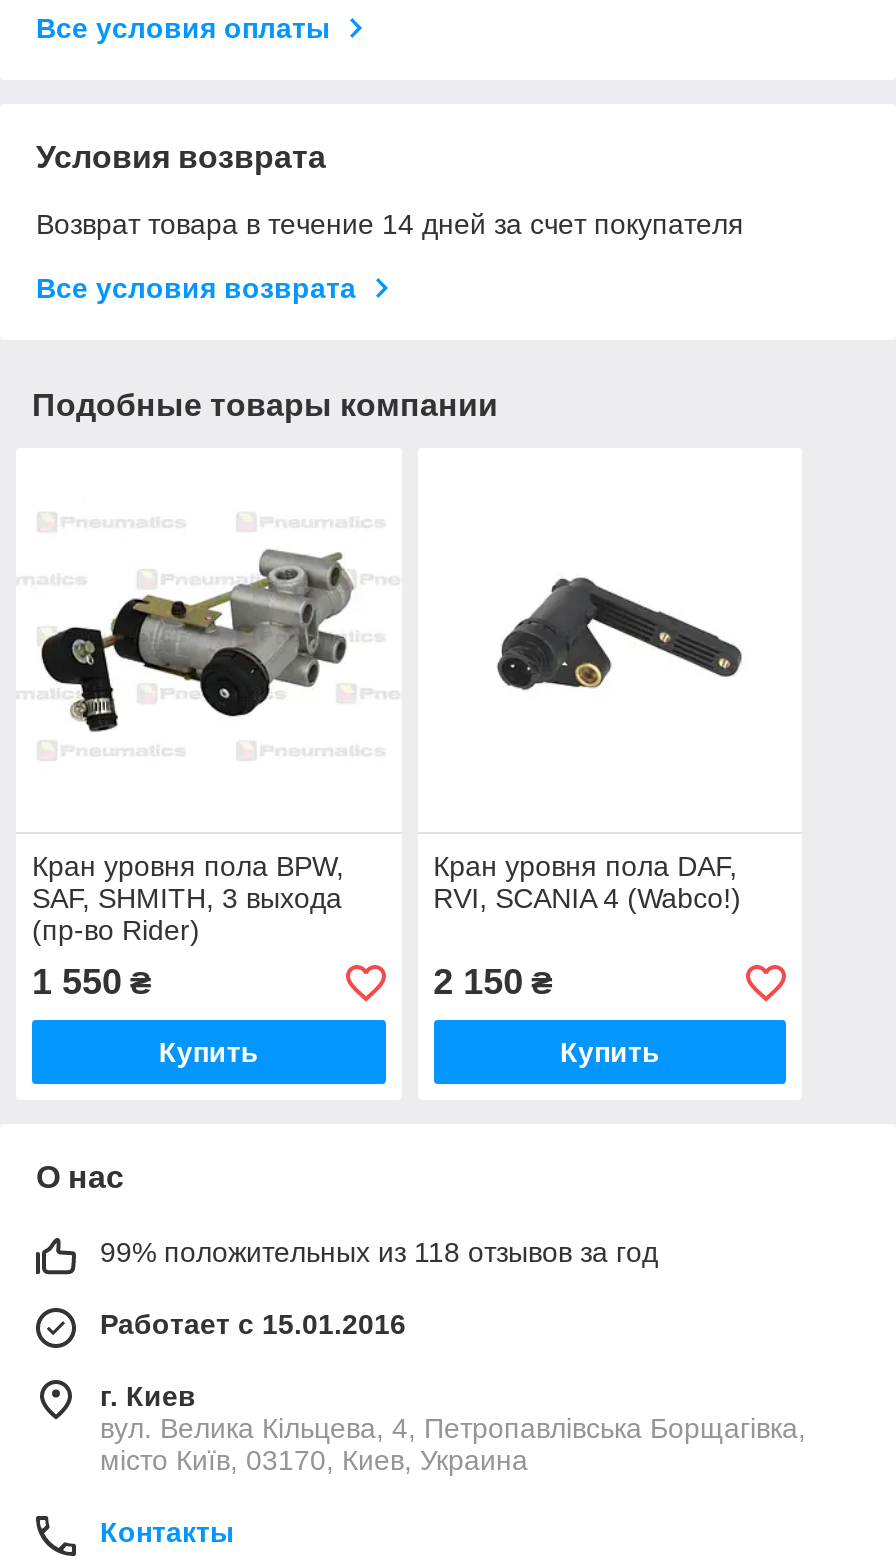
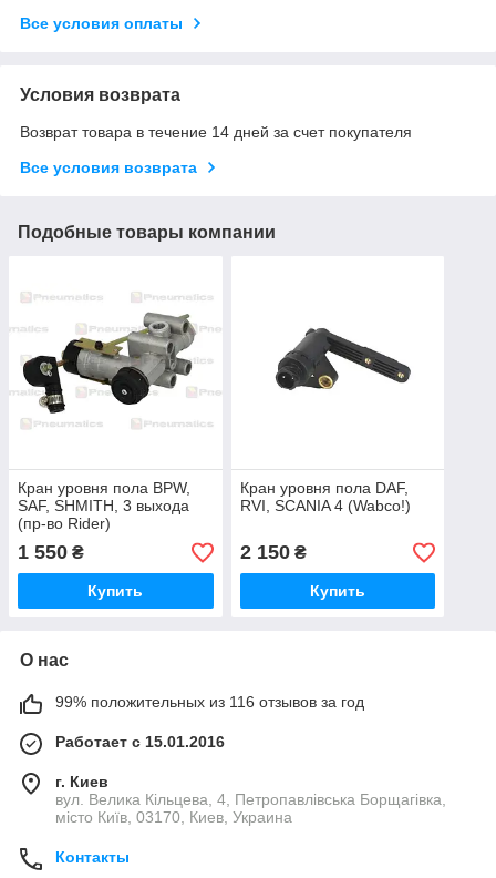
[100,1237,658,1269] 99% положительных из 118 отзывов за год -> [55,693,364,711] 99% положительных из 116 отзывов за год

